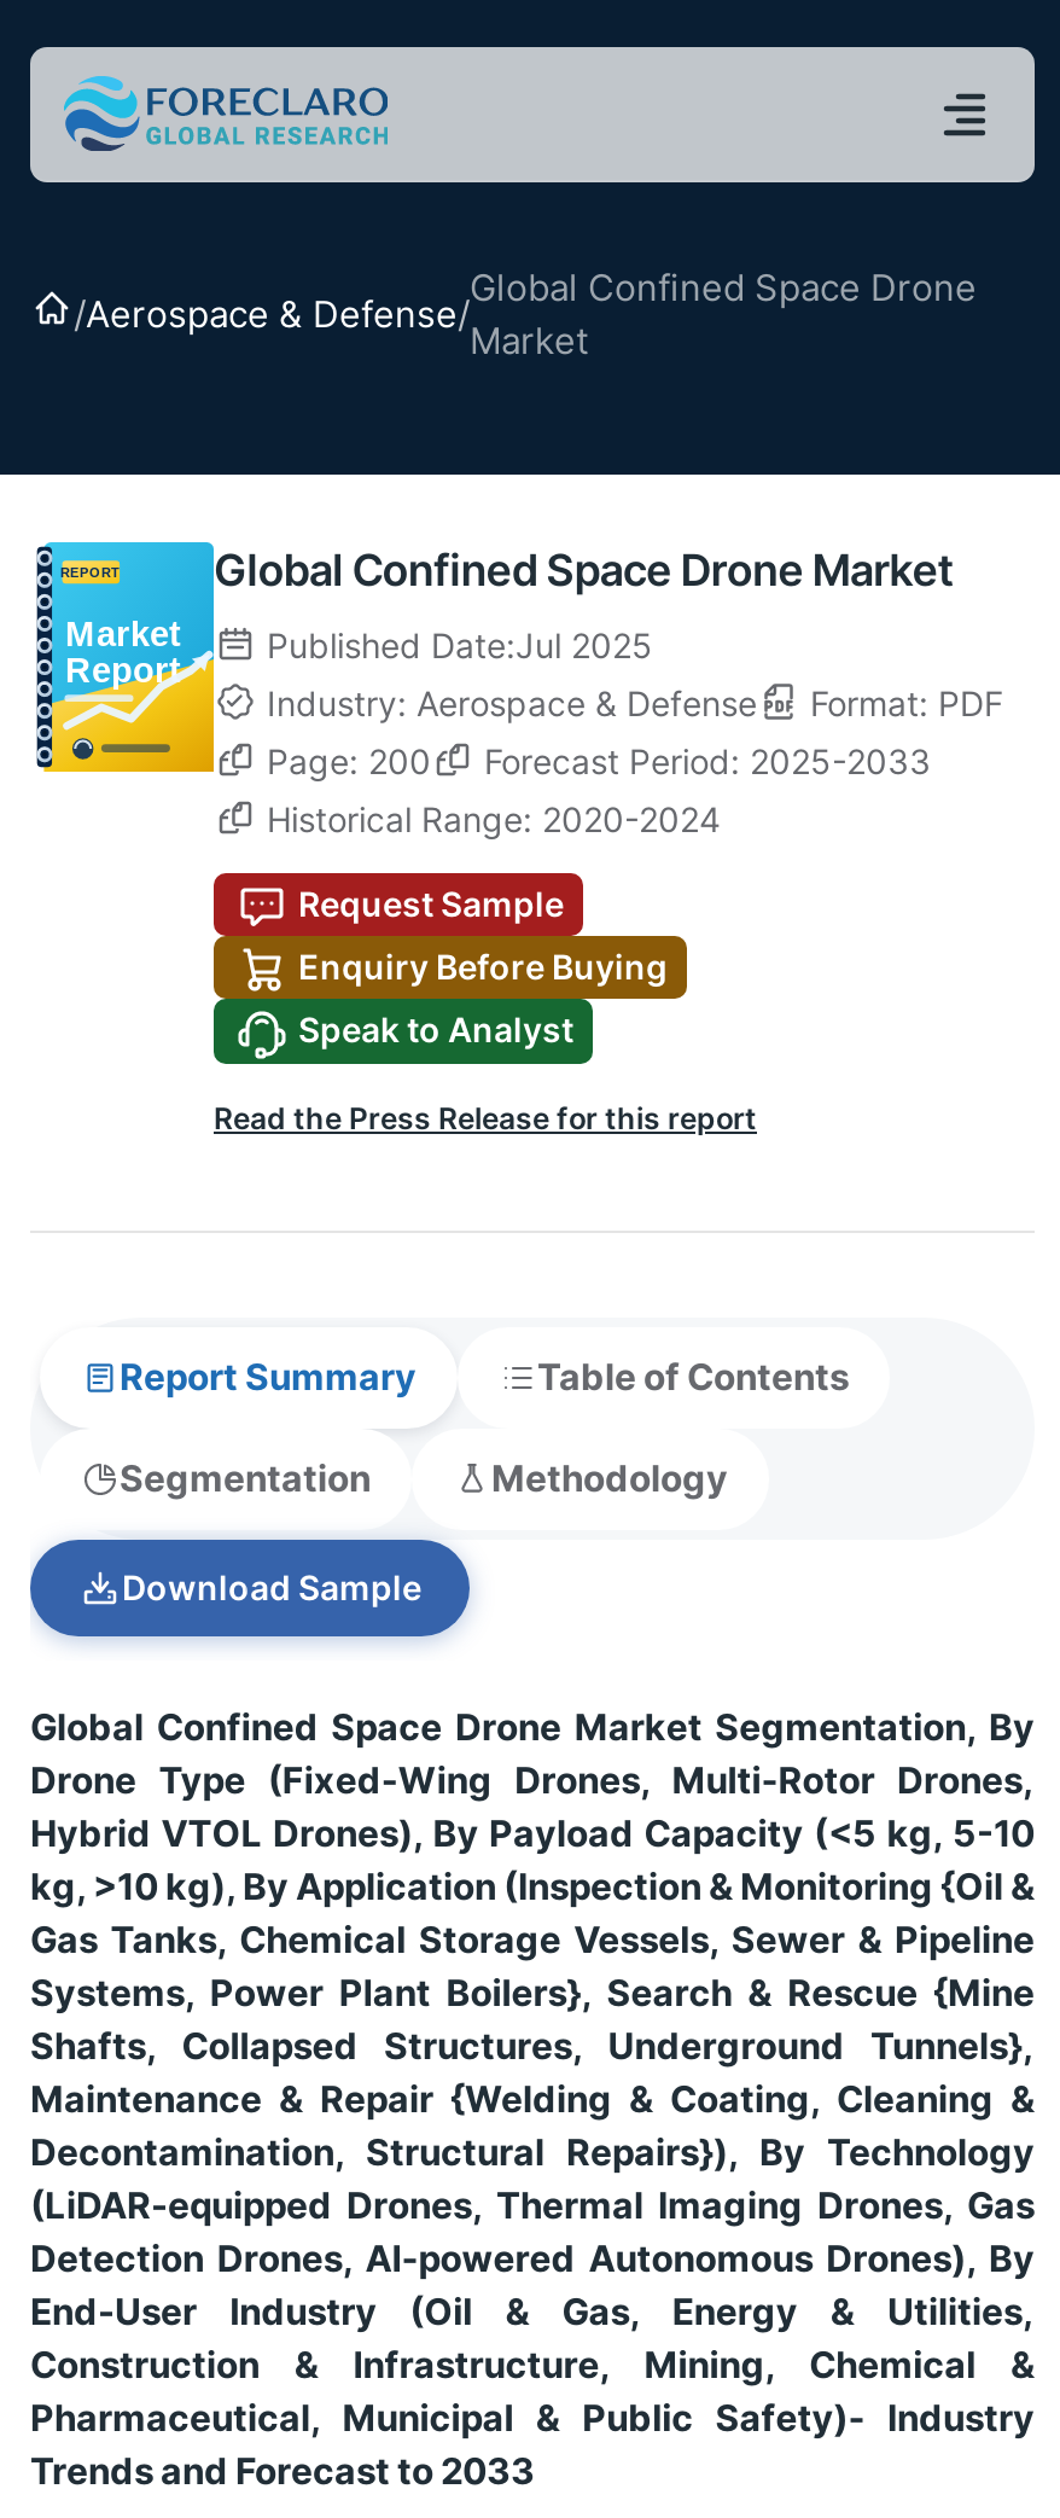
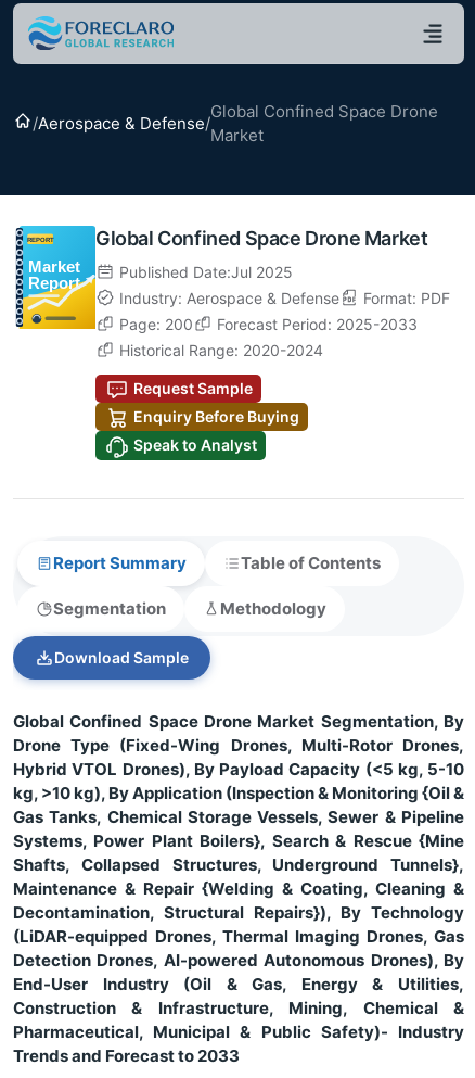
[214,1101,757,1137] Read the Press Release for this report -> none

